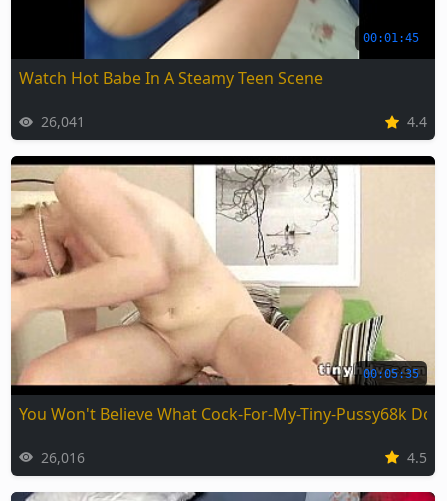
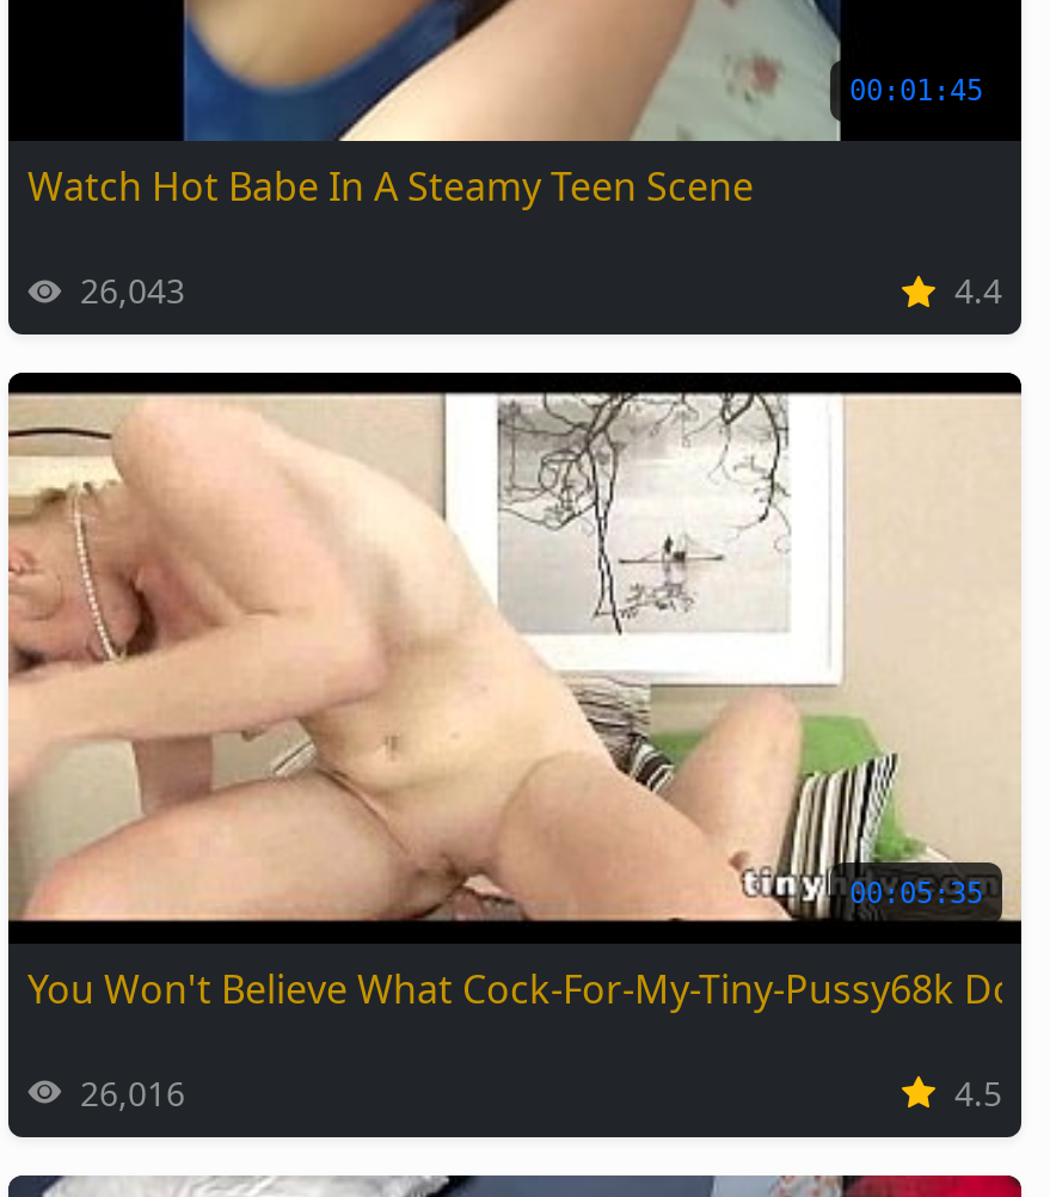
[37,112,85,131] 26,041 -> [70,268,185,313] 26,043

